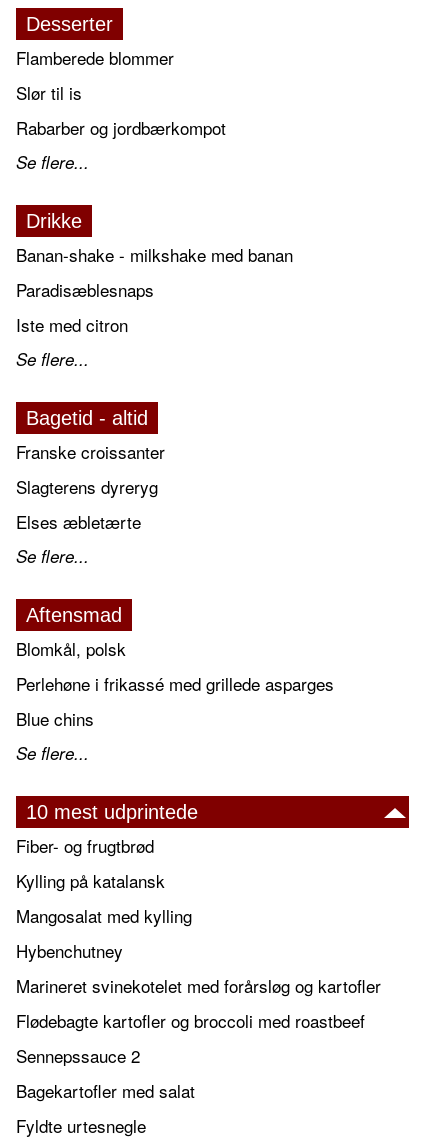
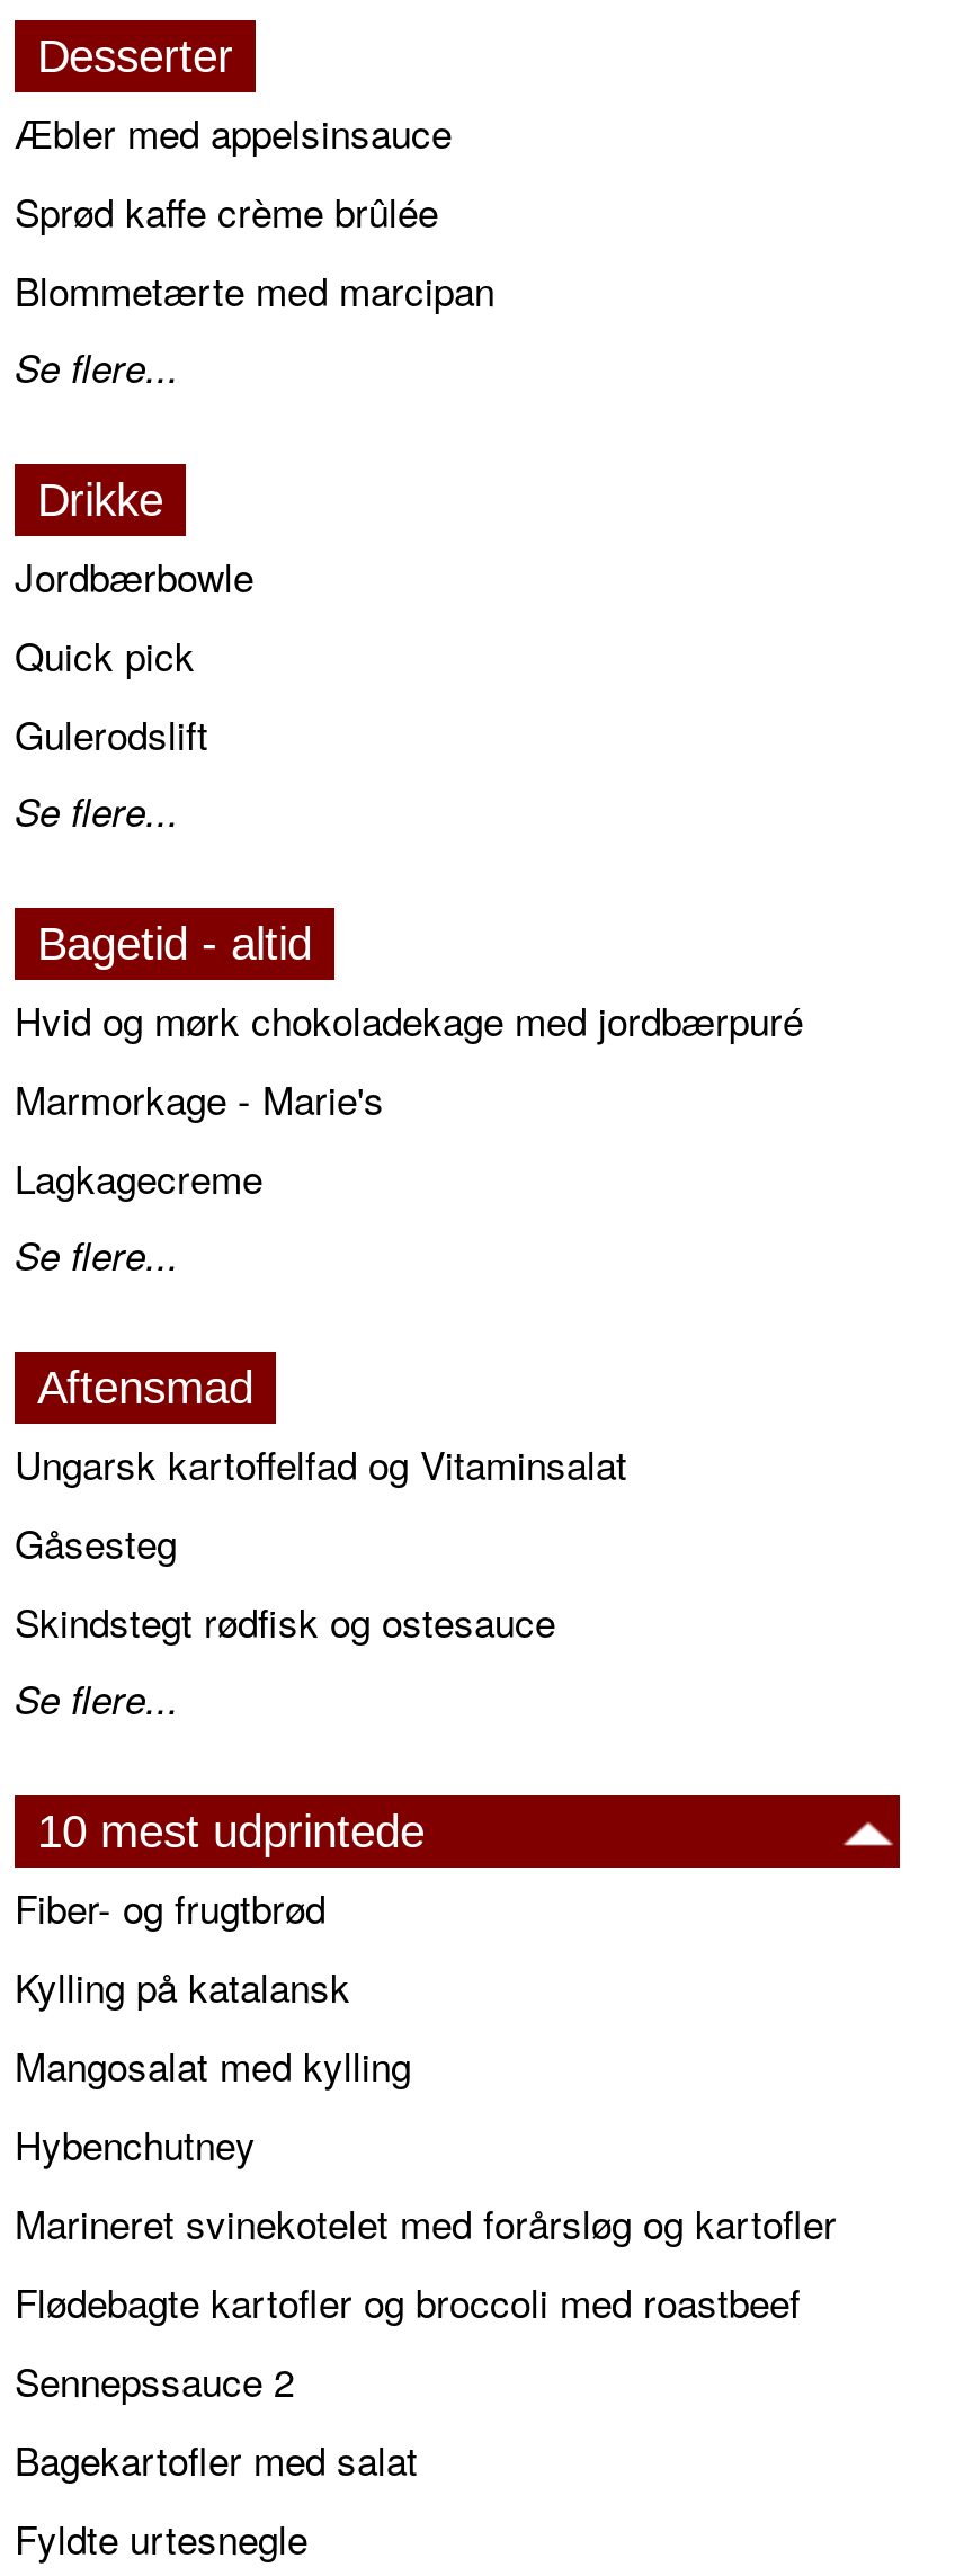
[16,45,226,140] Flamberede blommer | Slør til is | Rabarber og jordbærkompot -> [15,104,494,318] Æbler med appelsinsauce | Sprød kaffe crème brûlée | Blommetærte med marcipan
[16,242,293,337] Banan-shake - milkshake med banan | Paradisæblesnaps | Iste med citron -> [15,548,253,762] Jordbærbowle | Quick pick | Gulerodslift
[16,439,165,534] Franske croissanter | Slagterens dyreryg | Elses æbletærte -> [15,992,803,1206] Hvid og mørk chokoladekage med jordbærpuré | Marmorkage - Marie's | Lagkagecreme
[16,636,334,731] Blomkål, polsk | Perlehøne i frikassé med grillede asparges | Blue chins -> [15,1435,627,1649] Ungarsk kartoffelfad og Vitaminsalat | Gåsesteg | Skindstegt rødfisk og ostesauce

